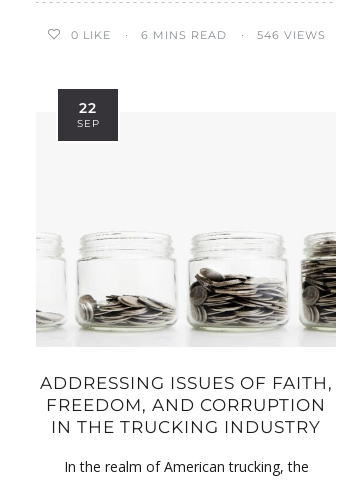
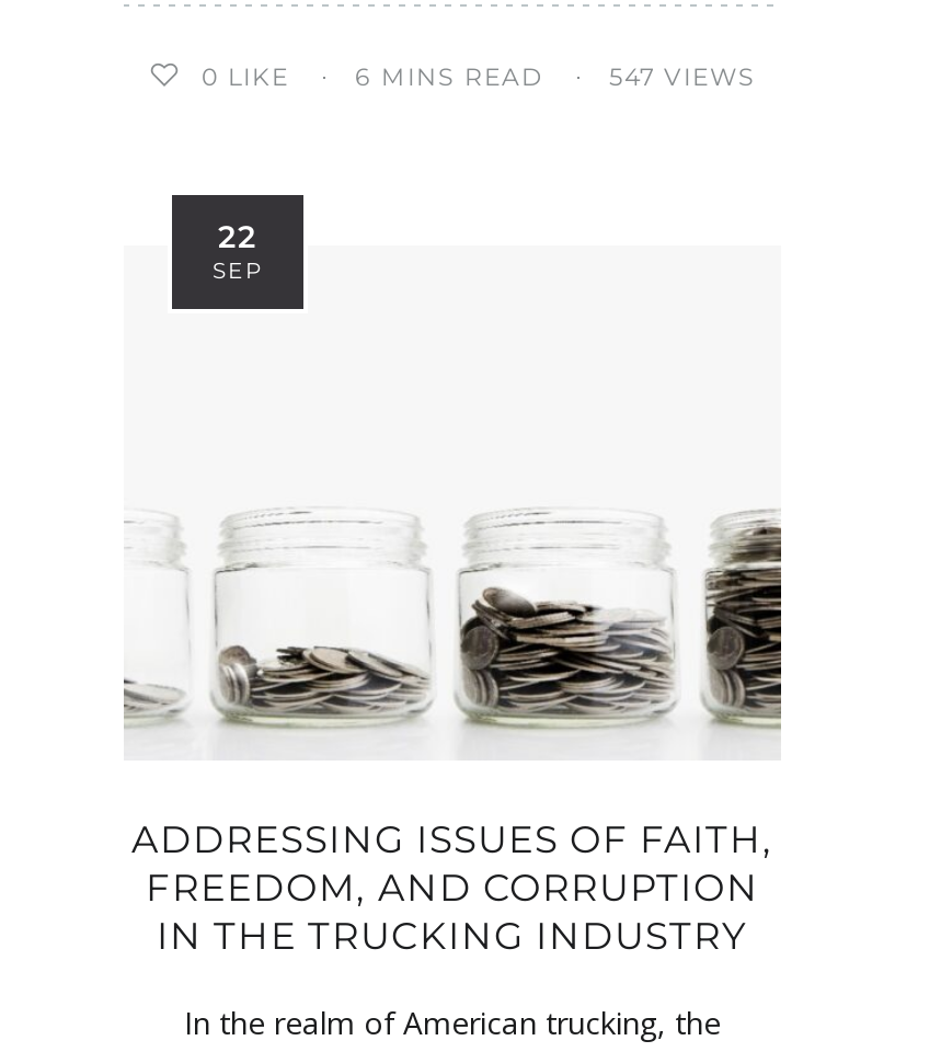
[256,27,325,41] 546 VIEWS -> [609,60,756,91] 547 VIEWS

